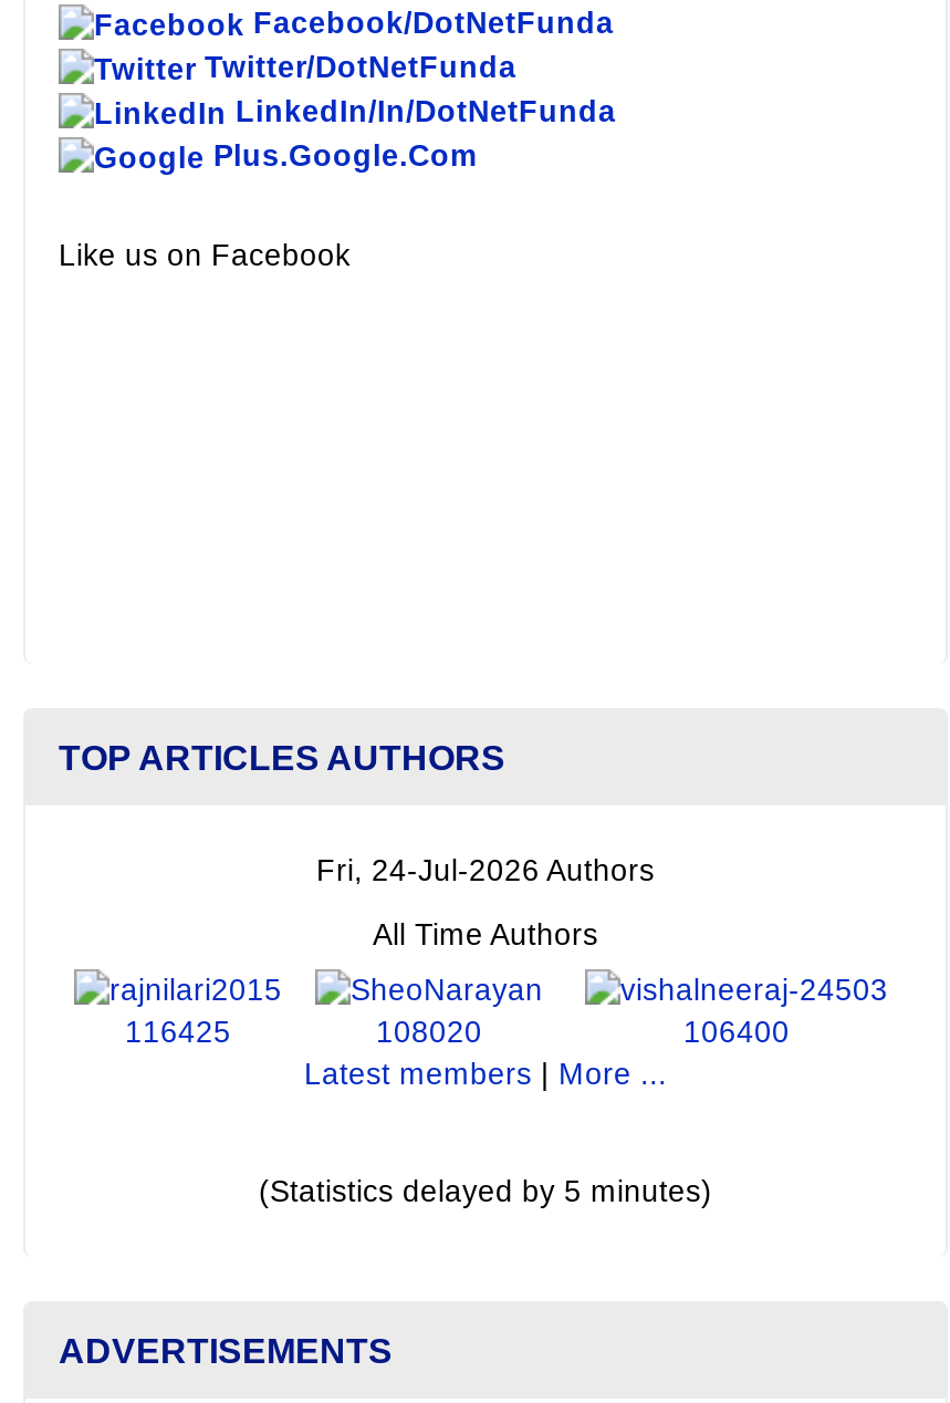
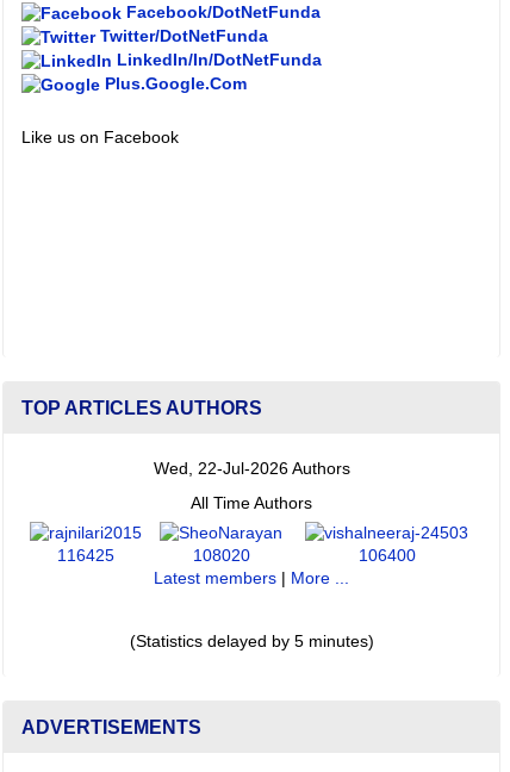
[316,853,655,887] Fri, 24-Jul-2026 Authors -> [153,459,350,477] Wed, 22-Jul-2026 Authors

